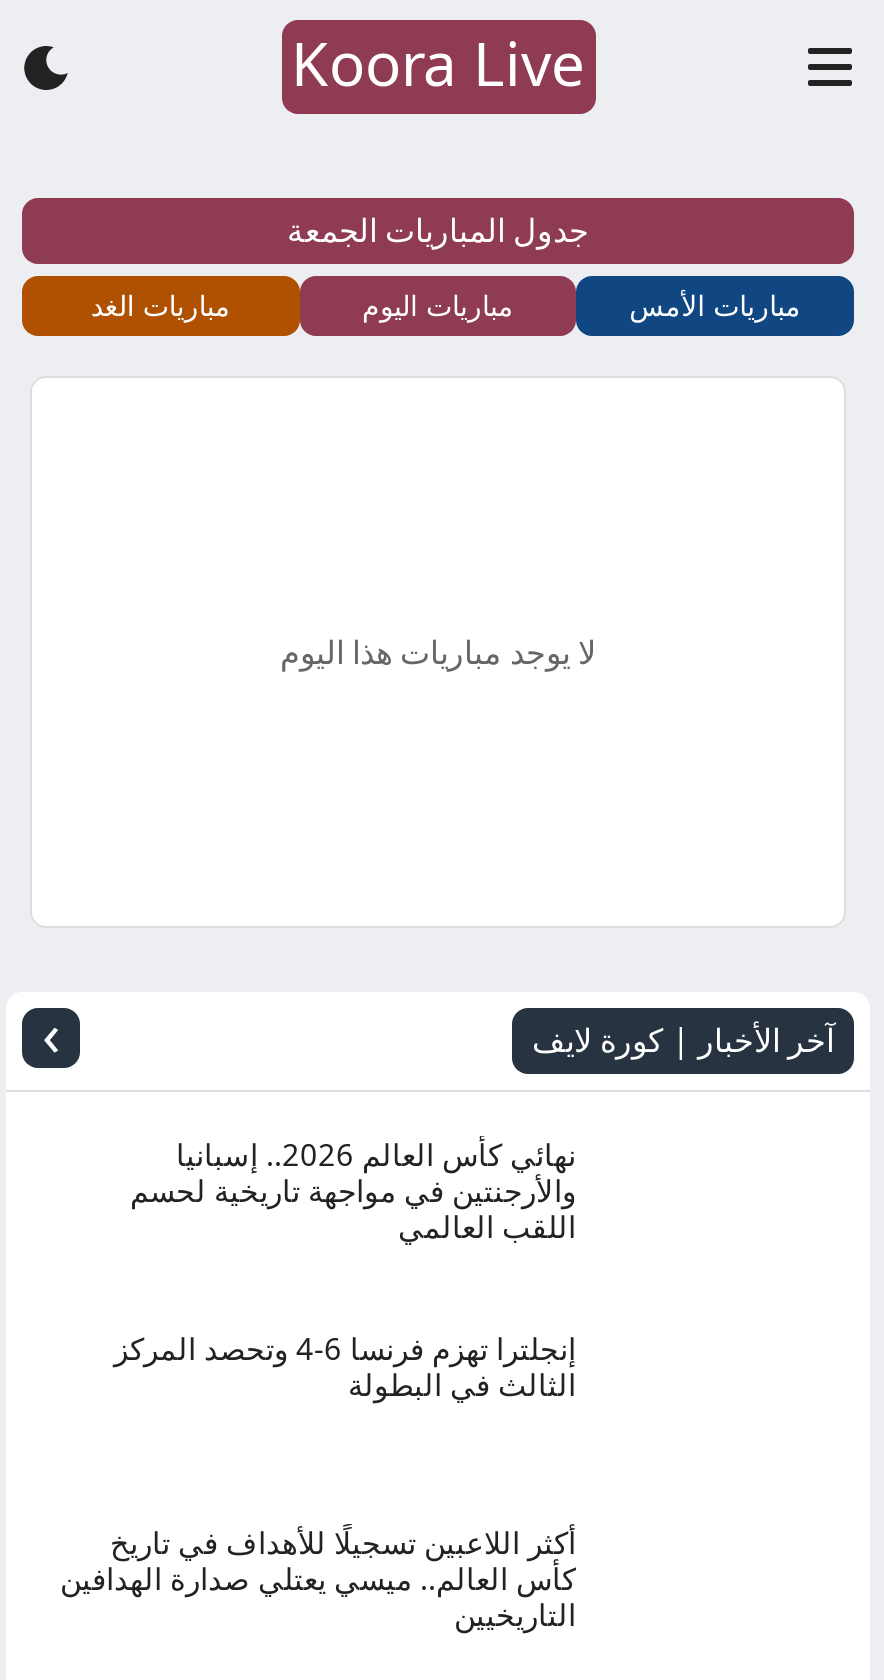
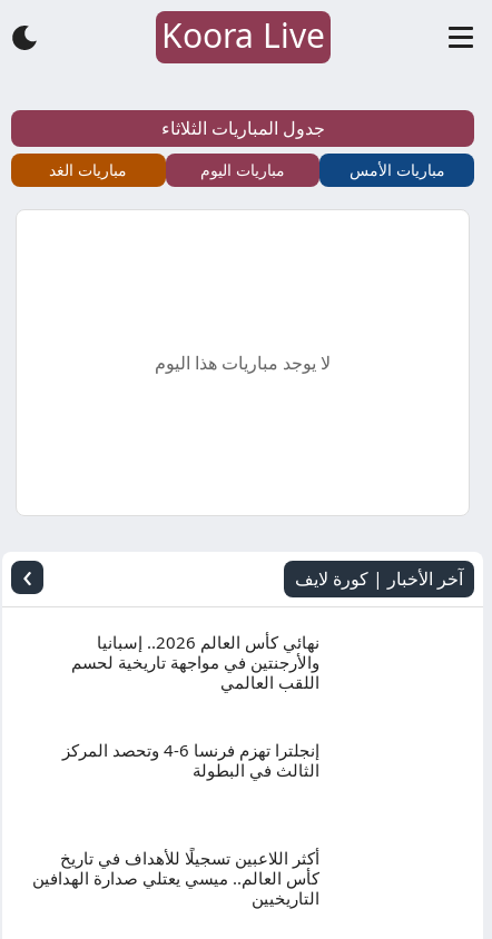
[287,208,589,252] جدول المباريات الجمعة -> [161,116,324,140] جدول المباريات الثلاثاء

